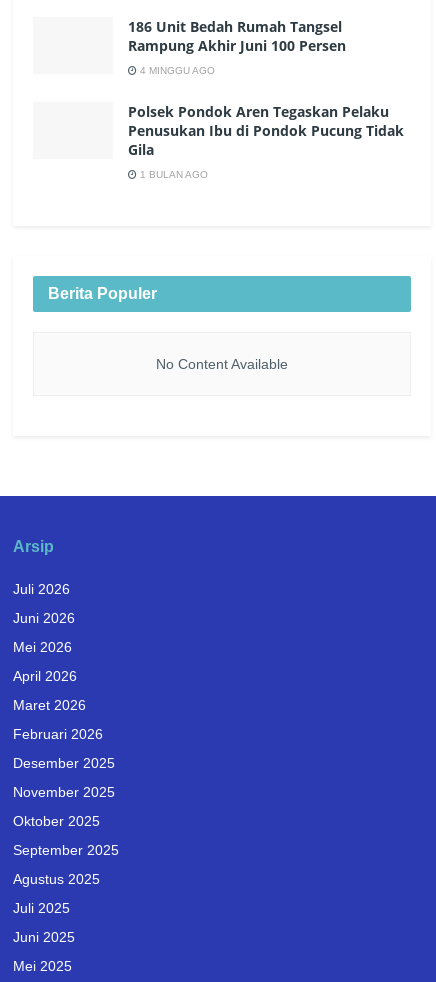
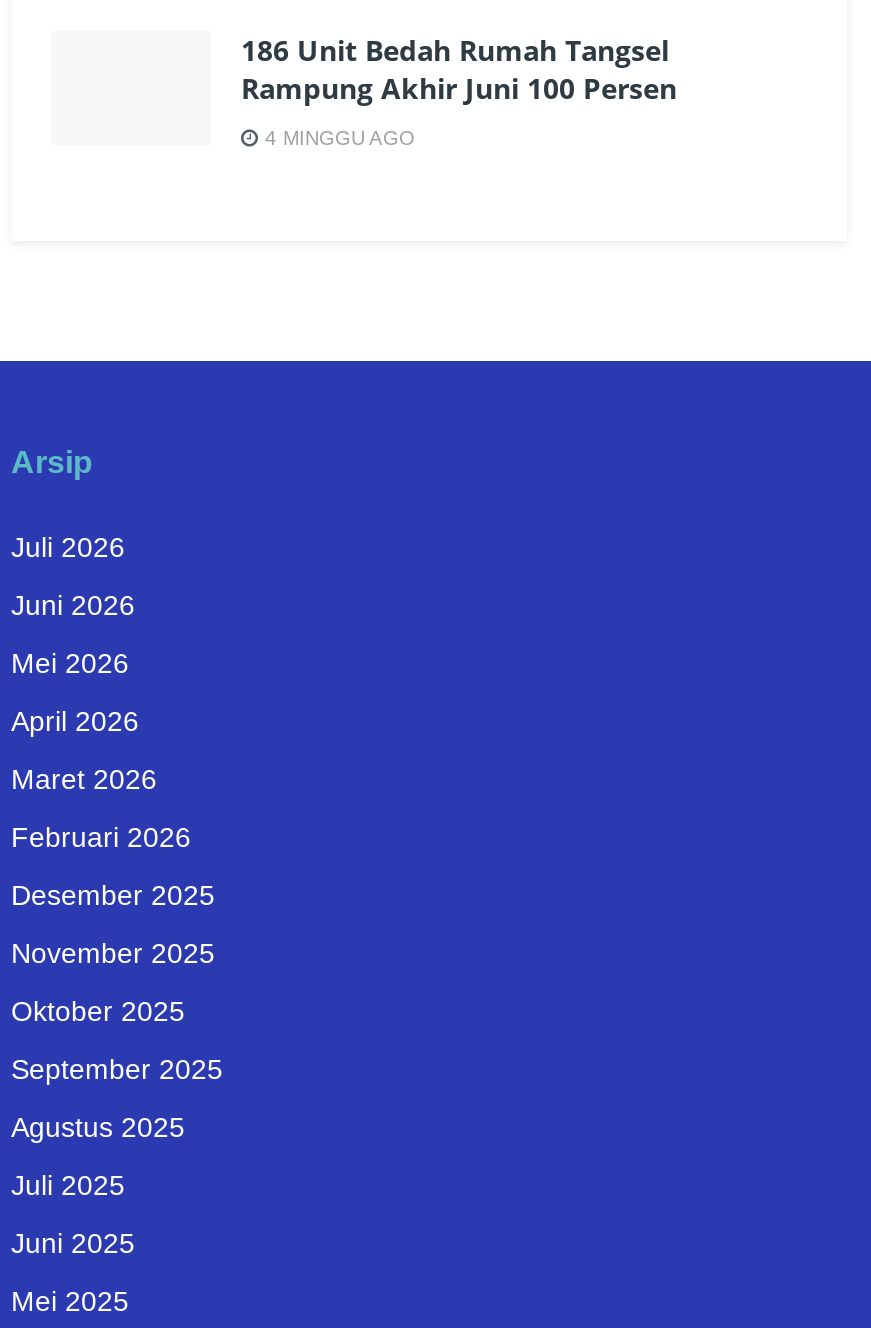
[128,102,404,180] Polsek Pondok Aren Tegaskan Pelaku | Penusukan Ibu di Pondok Pucung Tidak | Gila | 1 BULAN AGO -> none
[48,285,157,302] Berita Populer -> none
[156,356,288,372] No Content Available -> none

